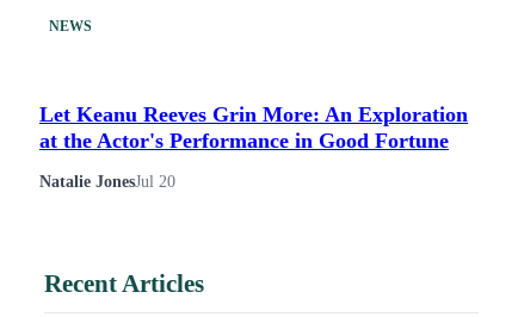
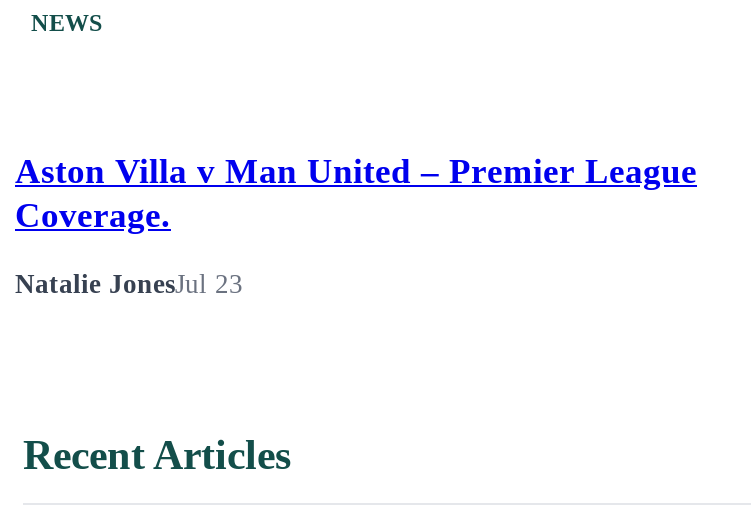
[39,102,468,152] Let Keanu Reeves Grin More: An Exploration | at the Actor's Performance in Good Fortune -> [15,151,697,235] Aston Villa v Man United – Premier League | Coverage.
[39,173,175,190] Natalie JonesJul 20 -> [15,269,243,299] Natalie JonesJul 23

